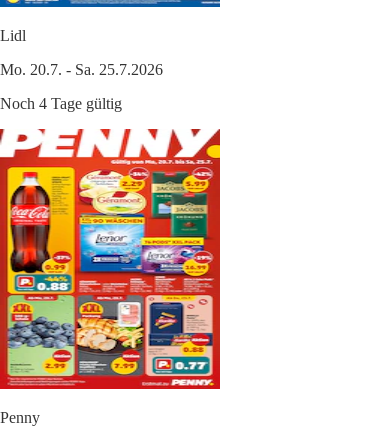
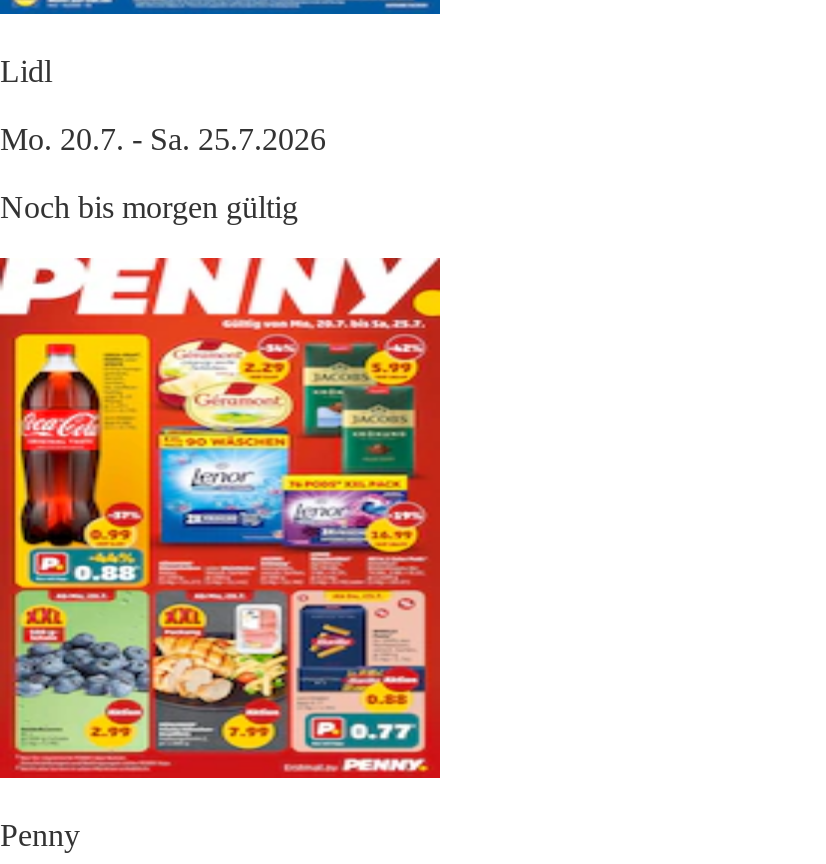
[0,95,122,112] Noch 4 Tage gültig -> [0,190,298,224] Noch bis morgen gültig

